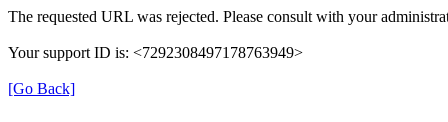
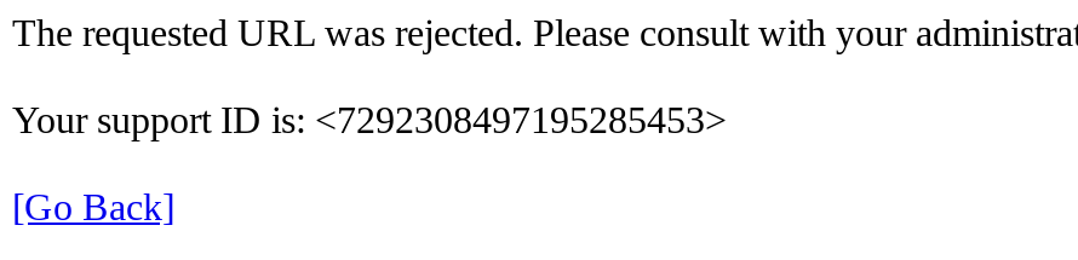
[8,44,303,61] Your support ID is: <7292308497178763949> -> [12,99,727,140] Your support ID is: <7292308497195285453>

